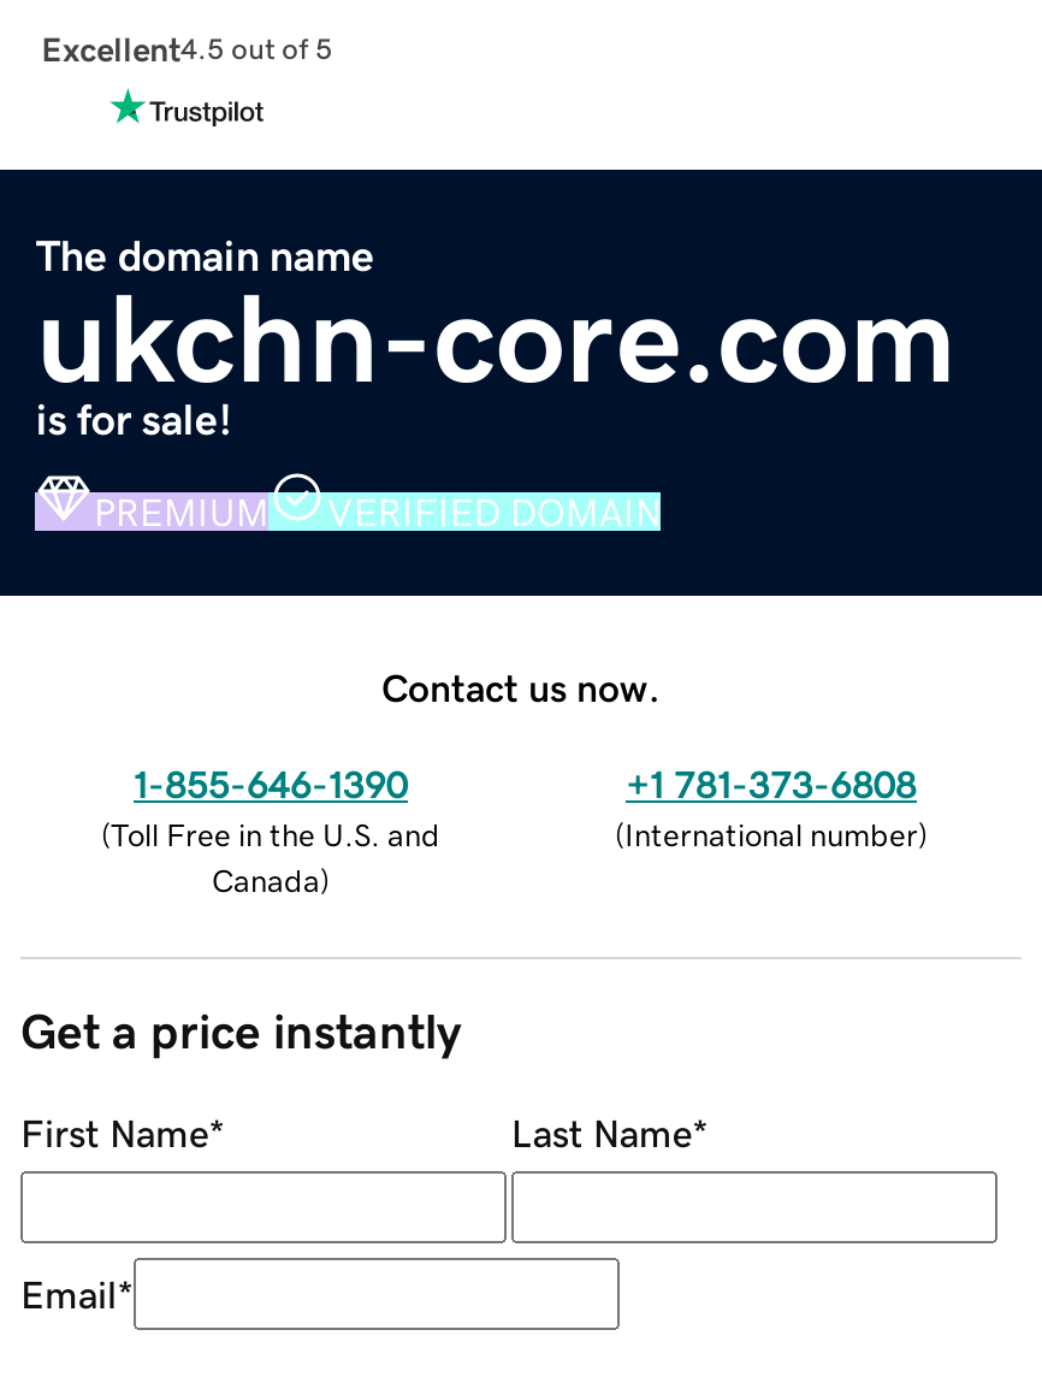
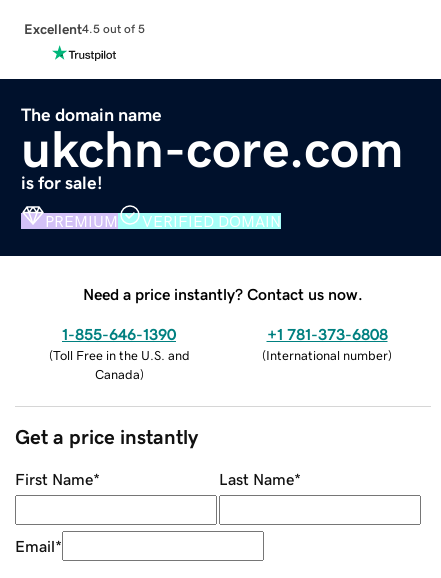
[381,667,661,706] Contact us now. -> [83,286,363,302] Need a price instantly? Contact us now.

